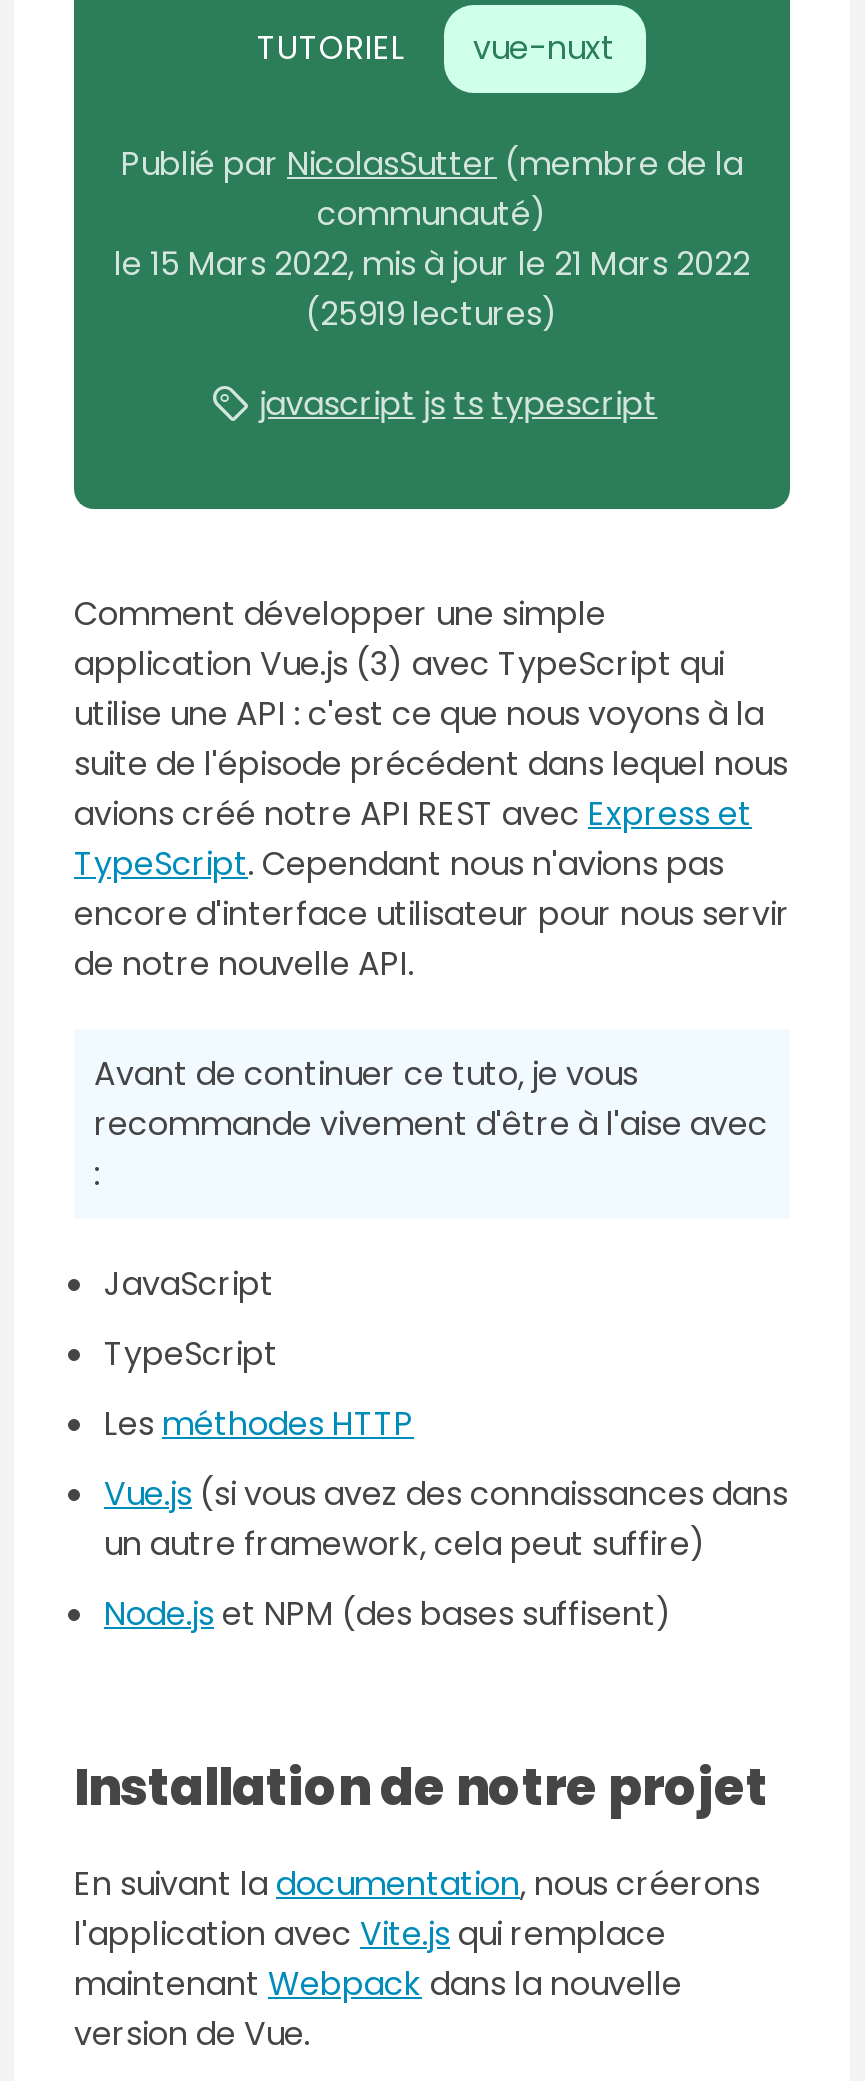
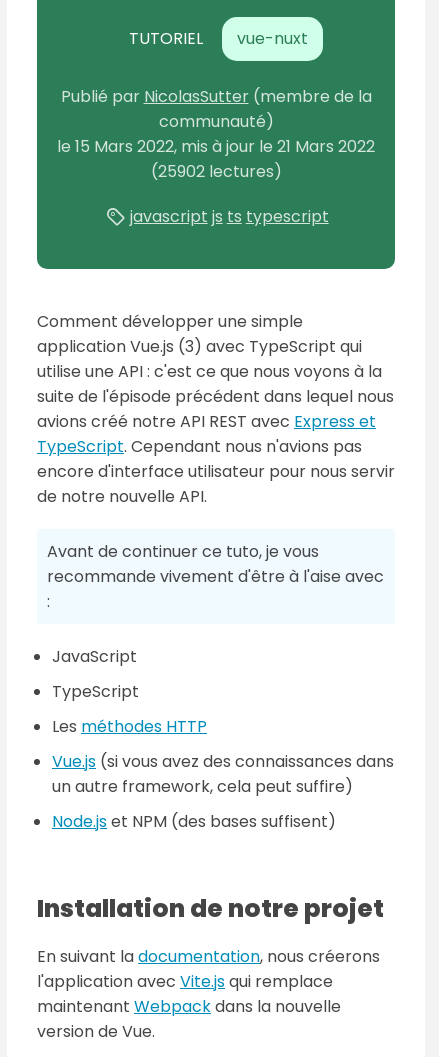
[306,290,558,336] (25919 lectures) -> [150,159,281,182] (25902 lectures)

